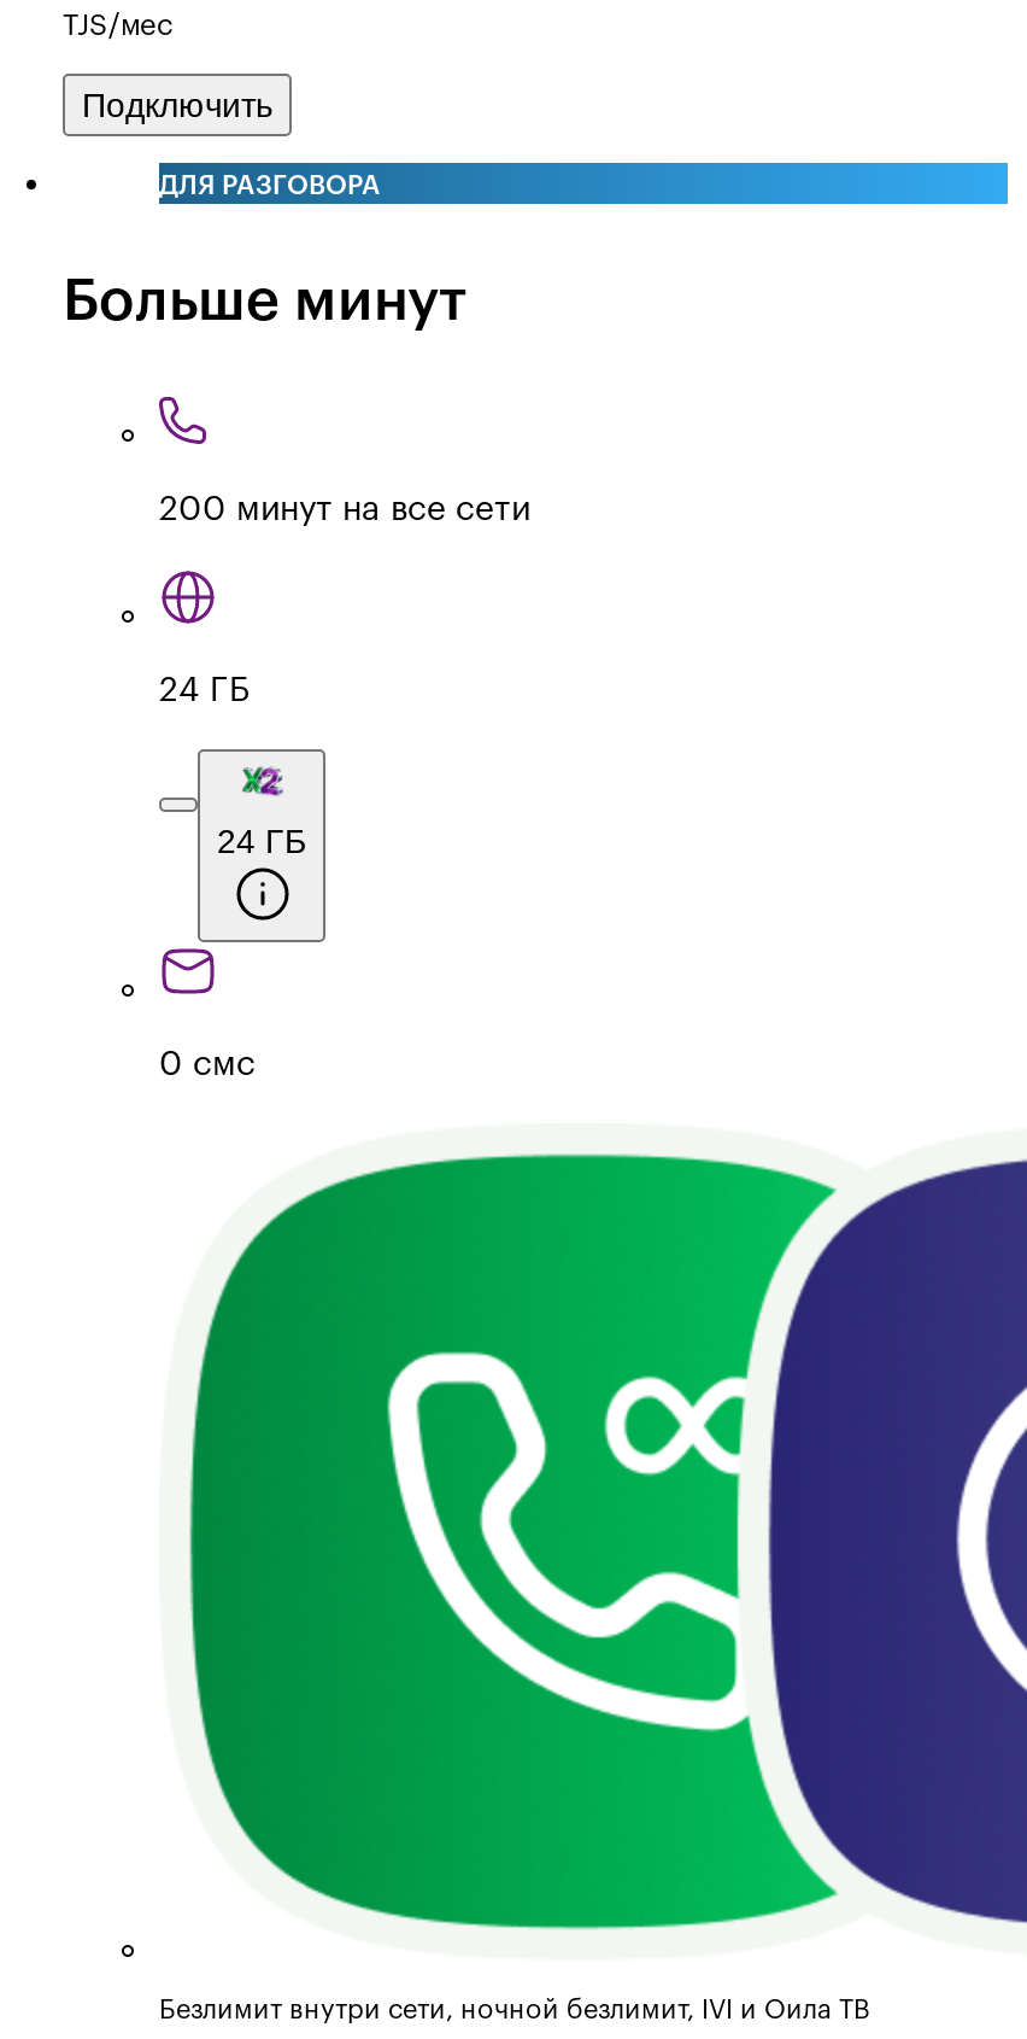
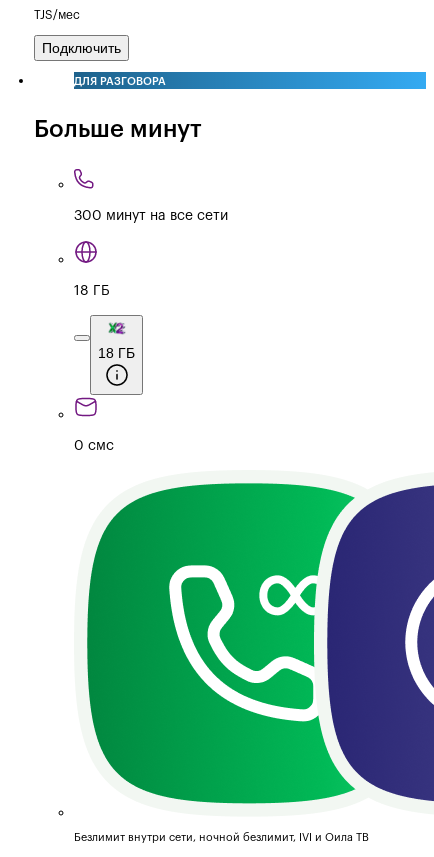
[159,494,530,528] 200 минут на все сети -> [74,209,228,223] 300 минут на все сети
[159,675,251,709] 24 ГБ -> [74,284,110,298] 18 ГБ
[217,822,306,861] 24 ГБ -> [98,345,135,361] 18 ГБ

